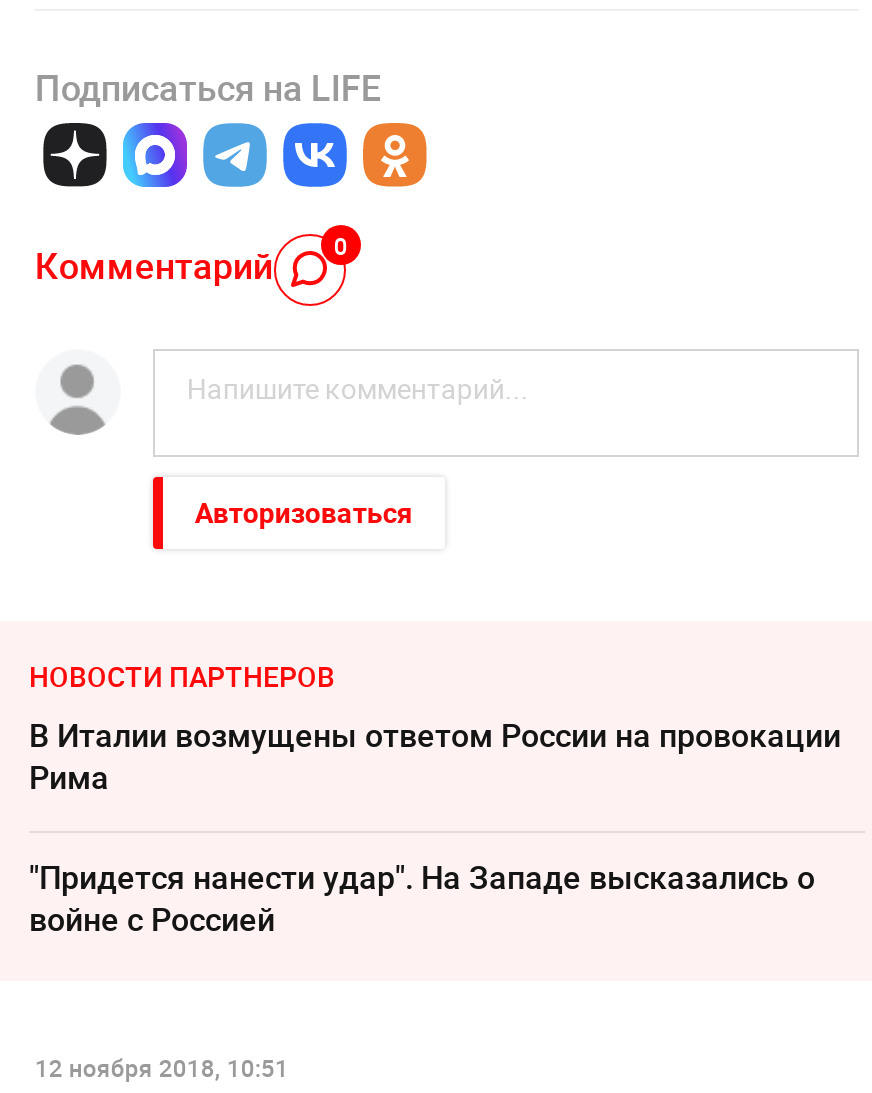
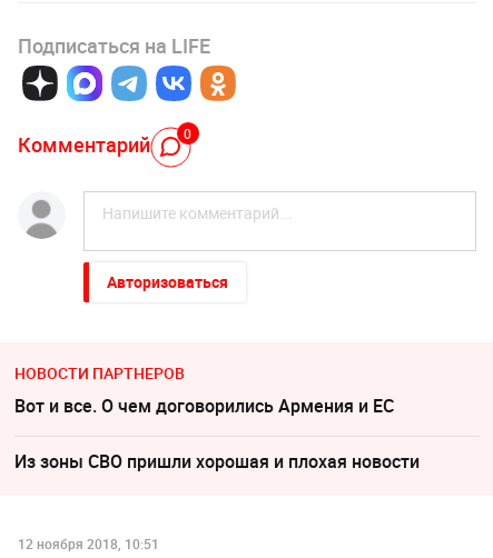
[29,712,841,798] В Италии возмущены ответом России на провокации | Рима -> [14,393,394,418] Вот и все. О чем договорились Армения и ЕС
[29,854,815,940] "Придется нанести удар". На Западе высказались о | войне с Россией -> [14,449,420,473] Из зоны СВО пришли хорошая и плохая новости

